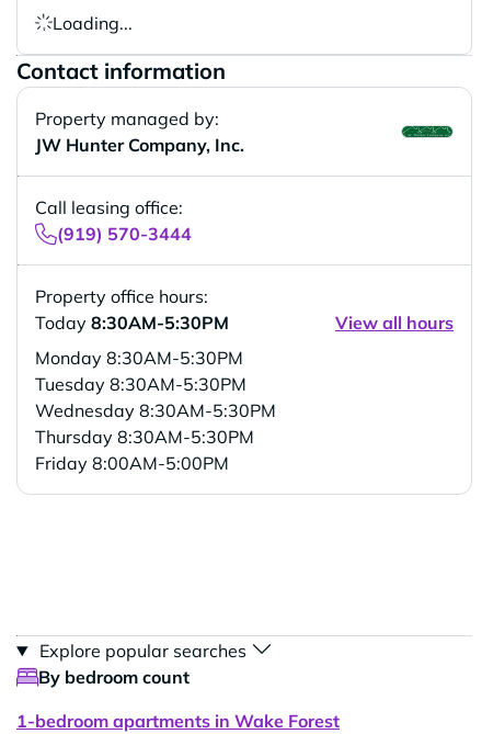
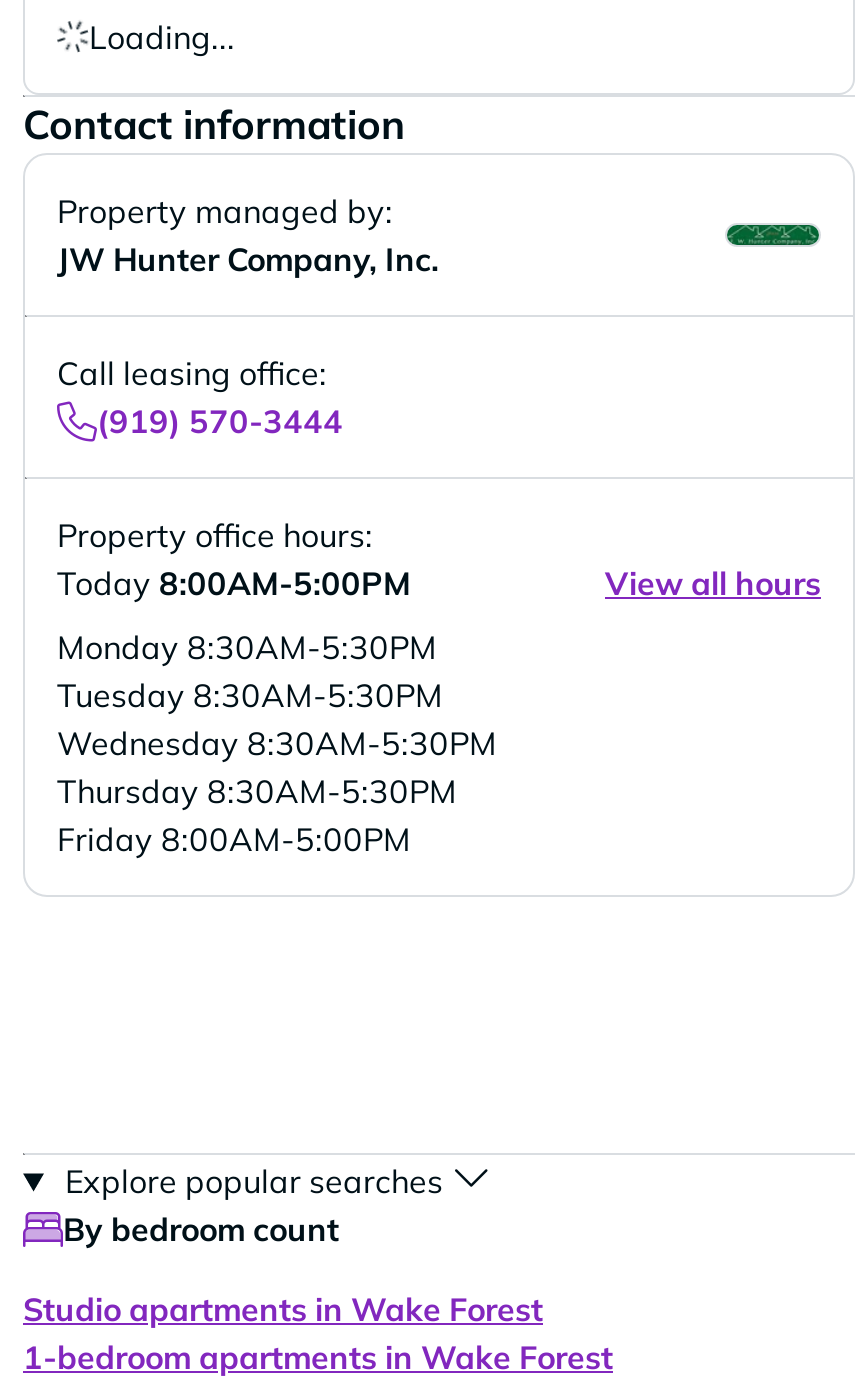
[35,312,229,334] Today 8:30AM-5:30PM -> [57,563,411,603] Today 8:00AM-5:00PM
none -> [23,1289,543,1329] Studio apartments in Wake Forest

